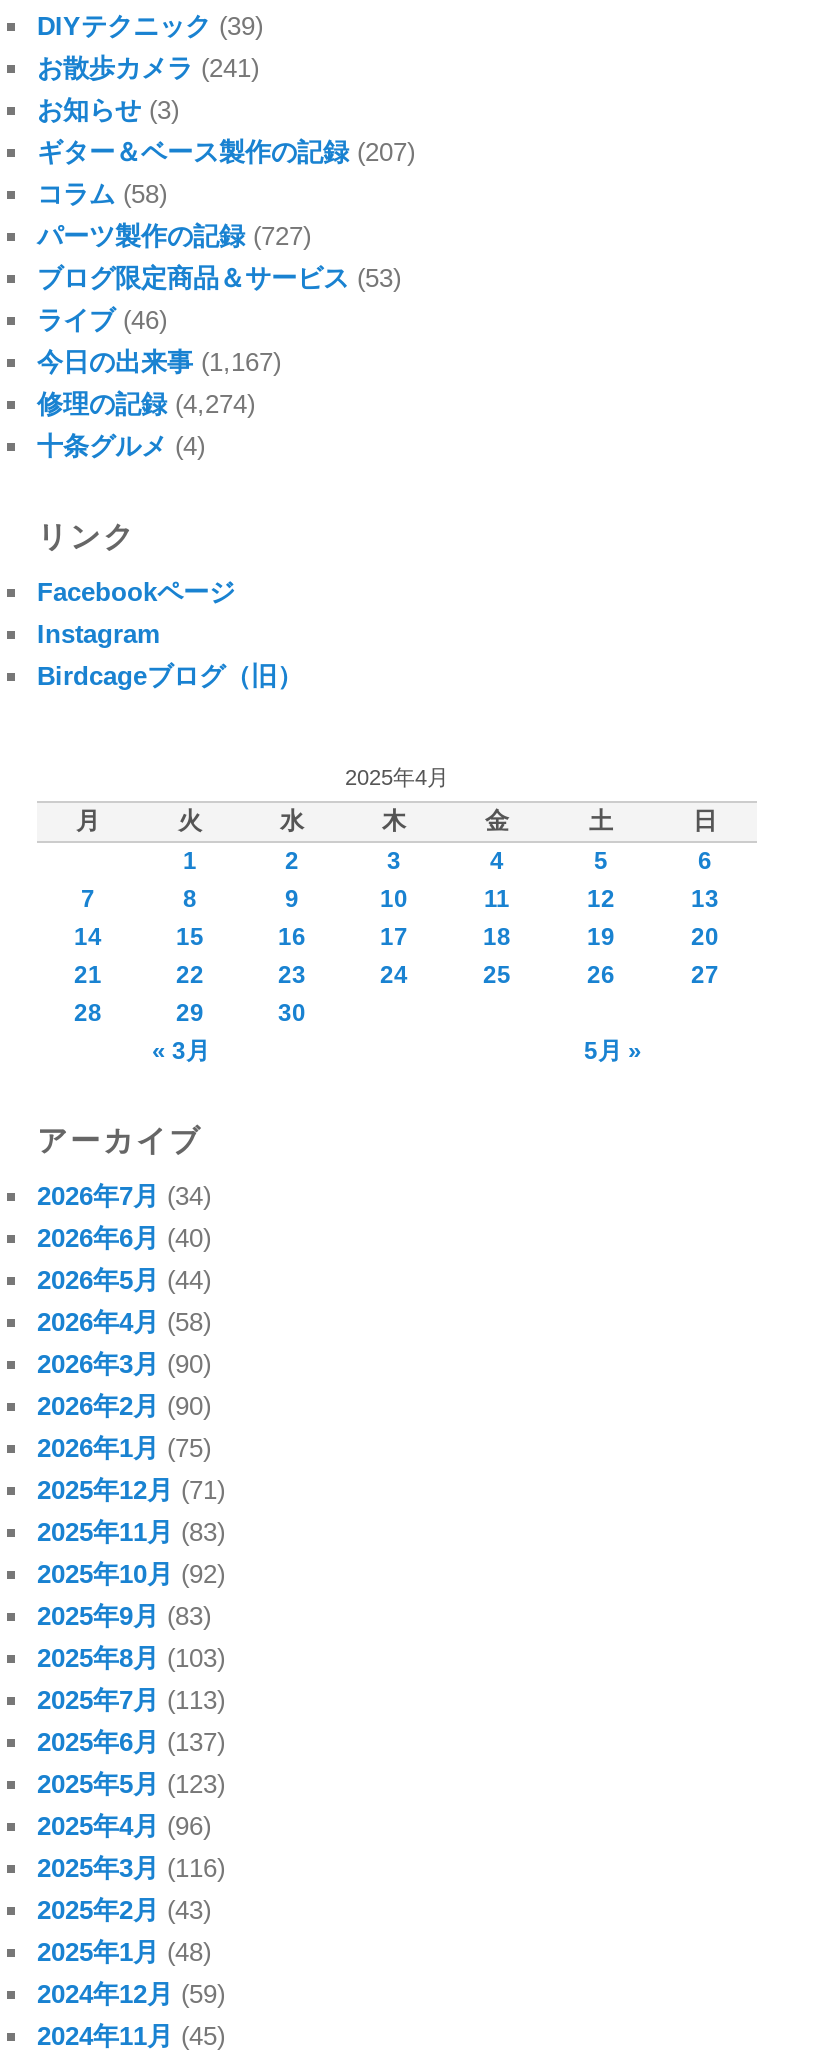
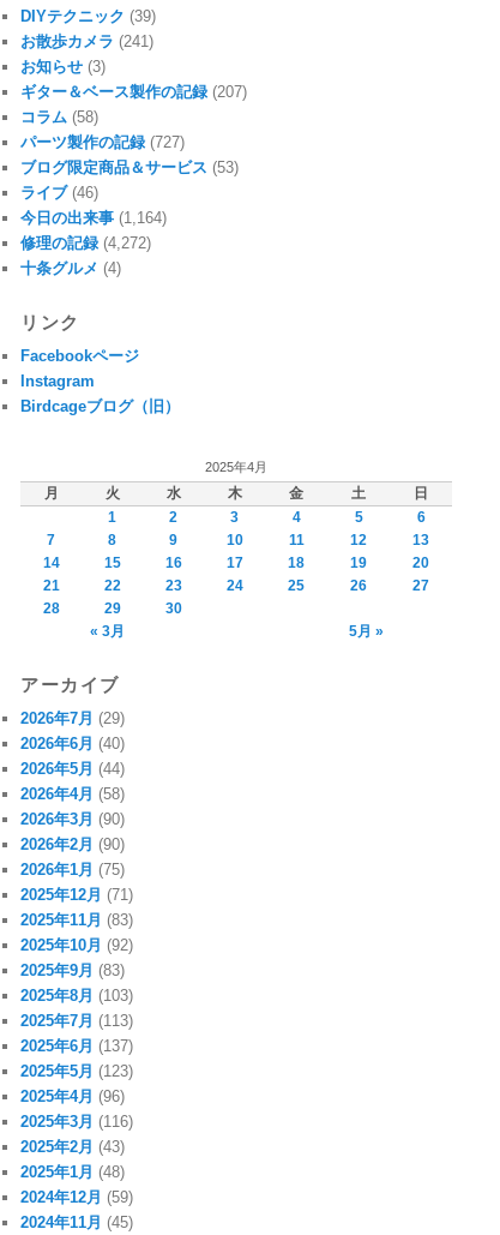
[37,347,281,377] 今日の出来事(1,167) -> [20,209,167,227] 今日の出来事(1,164)
[37,389,255,419] 修理の記録(4,274) -> [20,234,151,252] 修理の記録(4,272)
[37,1181,211,1211] 2026年7月(34) -> [20,710,125,728] 2026年7月(29)

